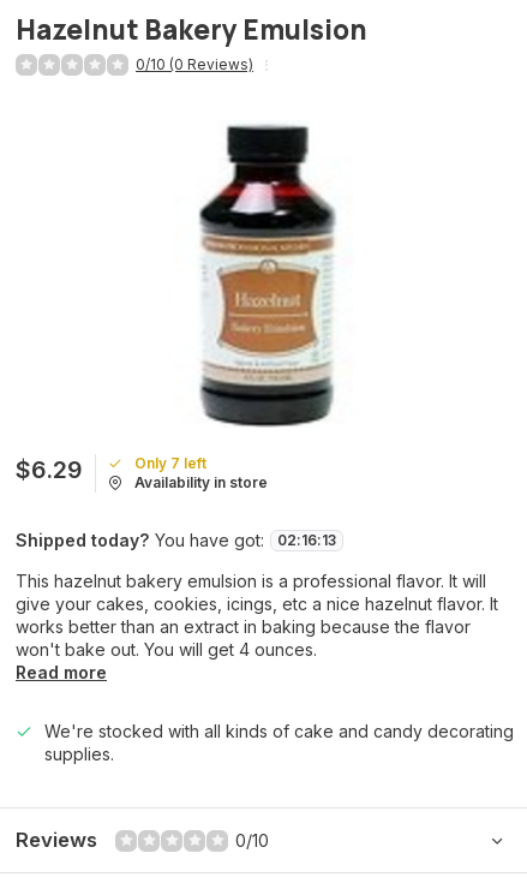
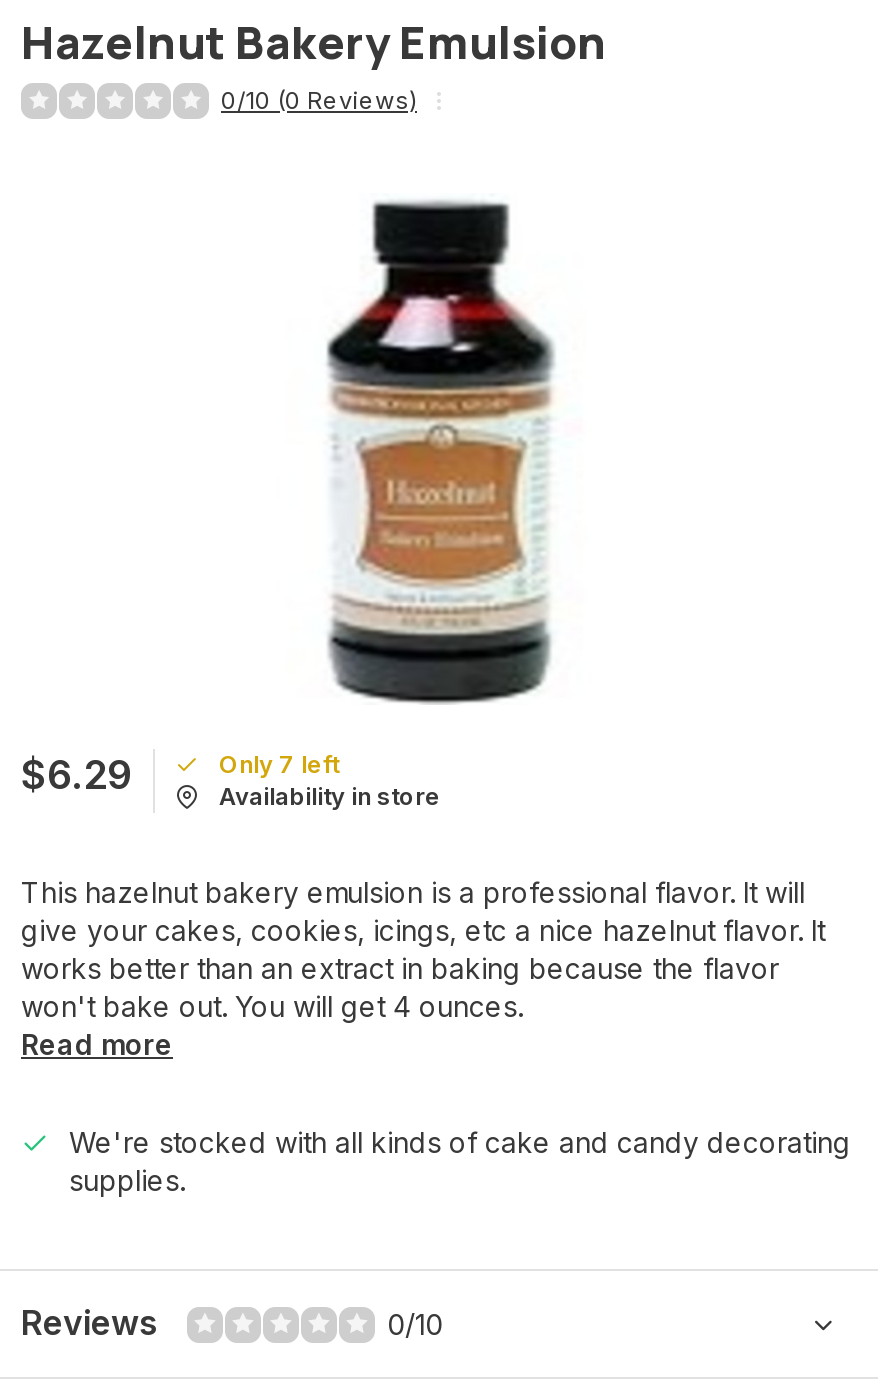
[16,530,336,550] Shipped today? You have got: | 02: 16: 13 -> none

